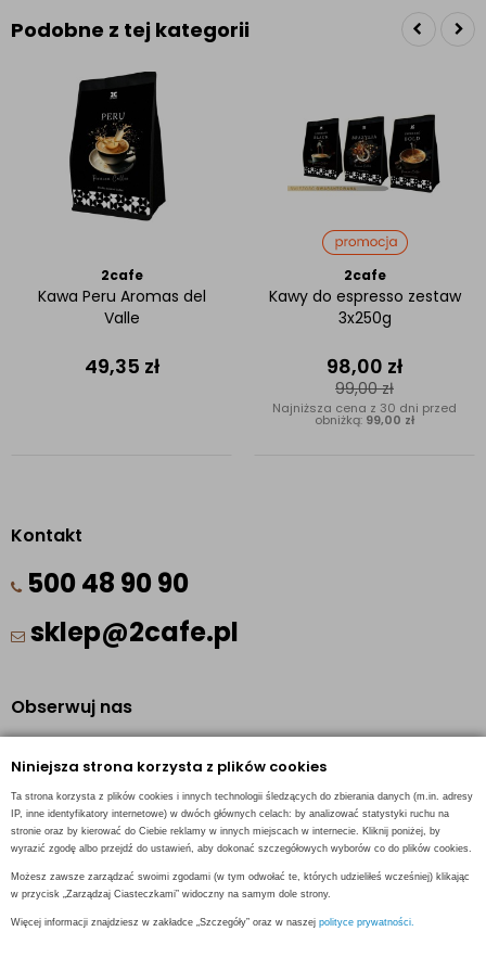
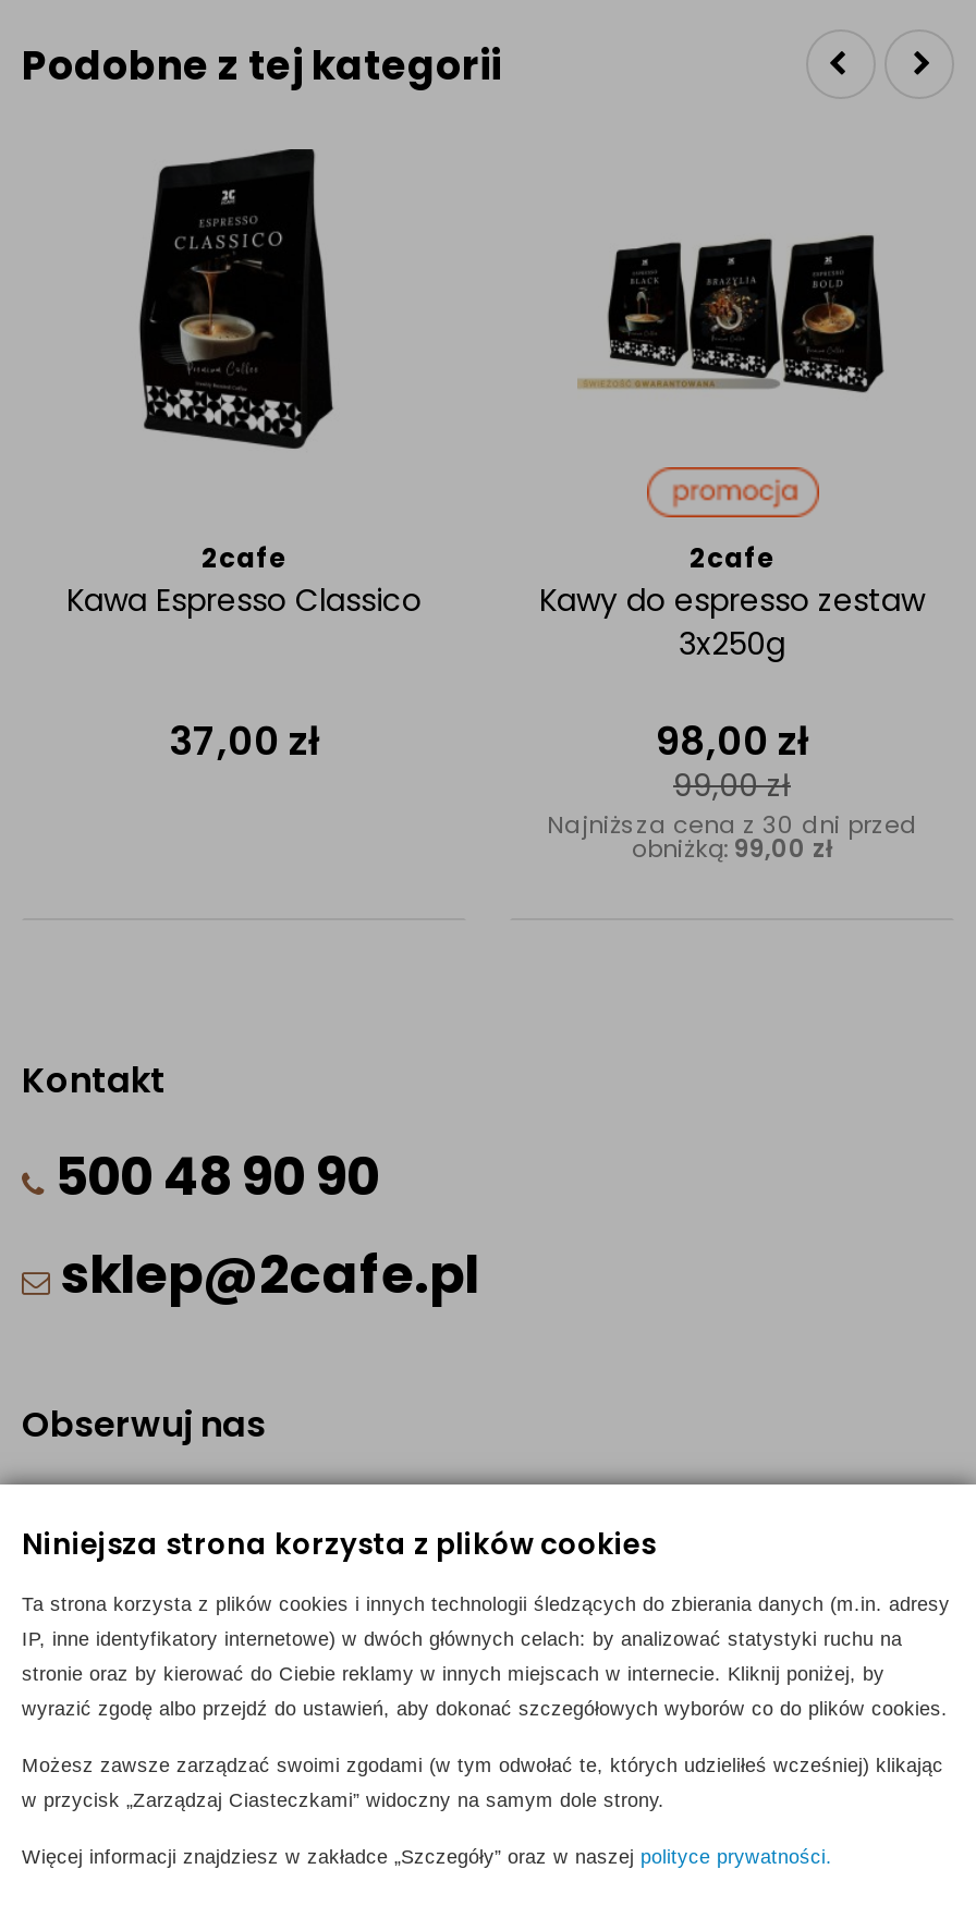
[89,124,137,177] [image] -> [174,217,283,363] [image]
[37,285,206,329] Kawa Peru Aromas del | Valle -> [66,578,422,622] Kawa Espresso Classico
[84,353,159,380] 49,35 zł -> [169,713,319,768] 37,00 zł

